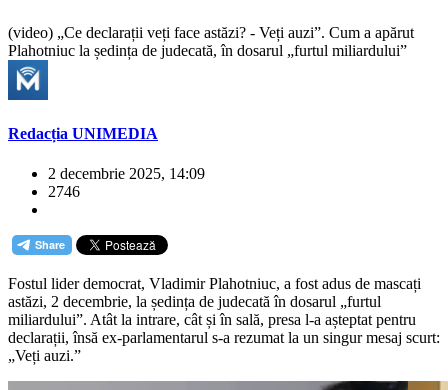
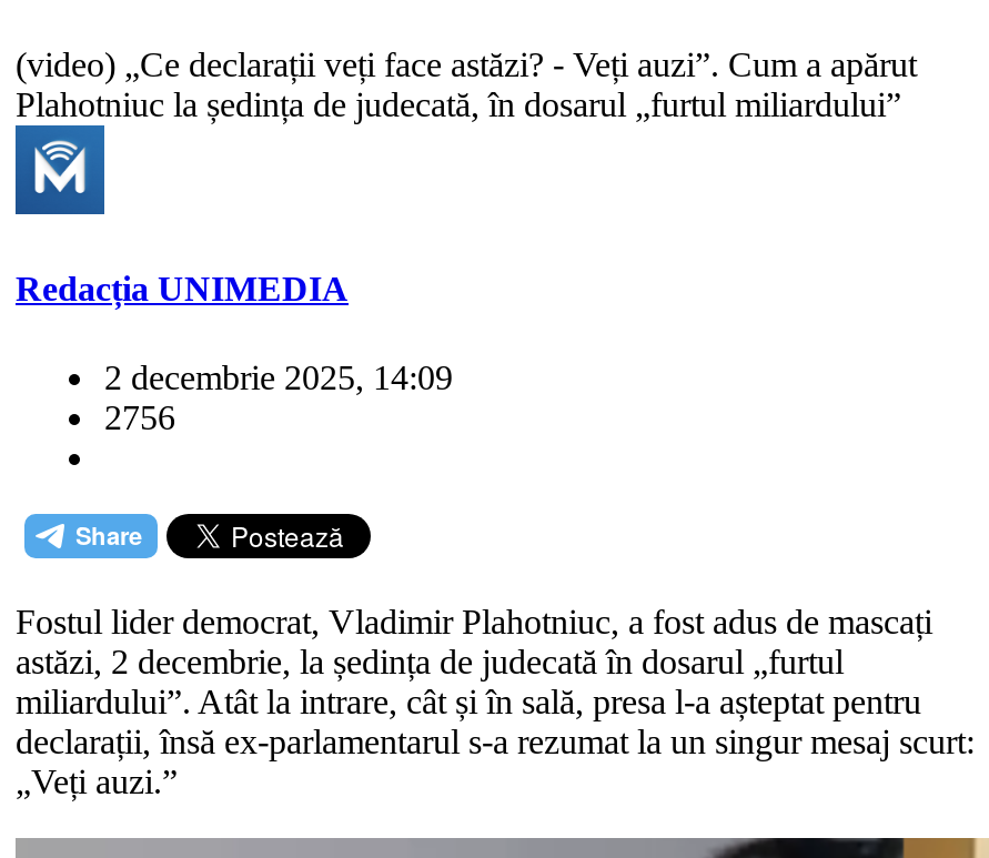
[48,182,80,199] 2746 -> [104,397,175,435] 2756

